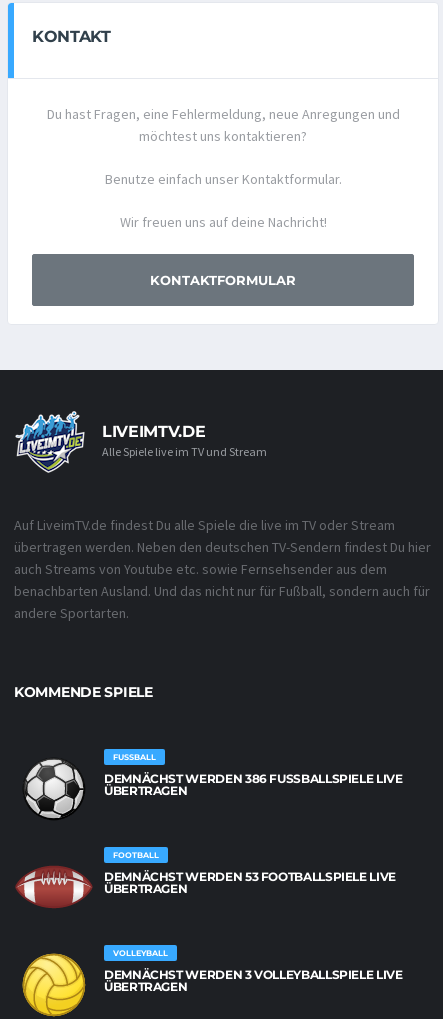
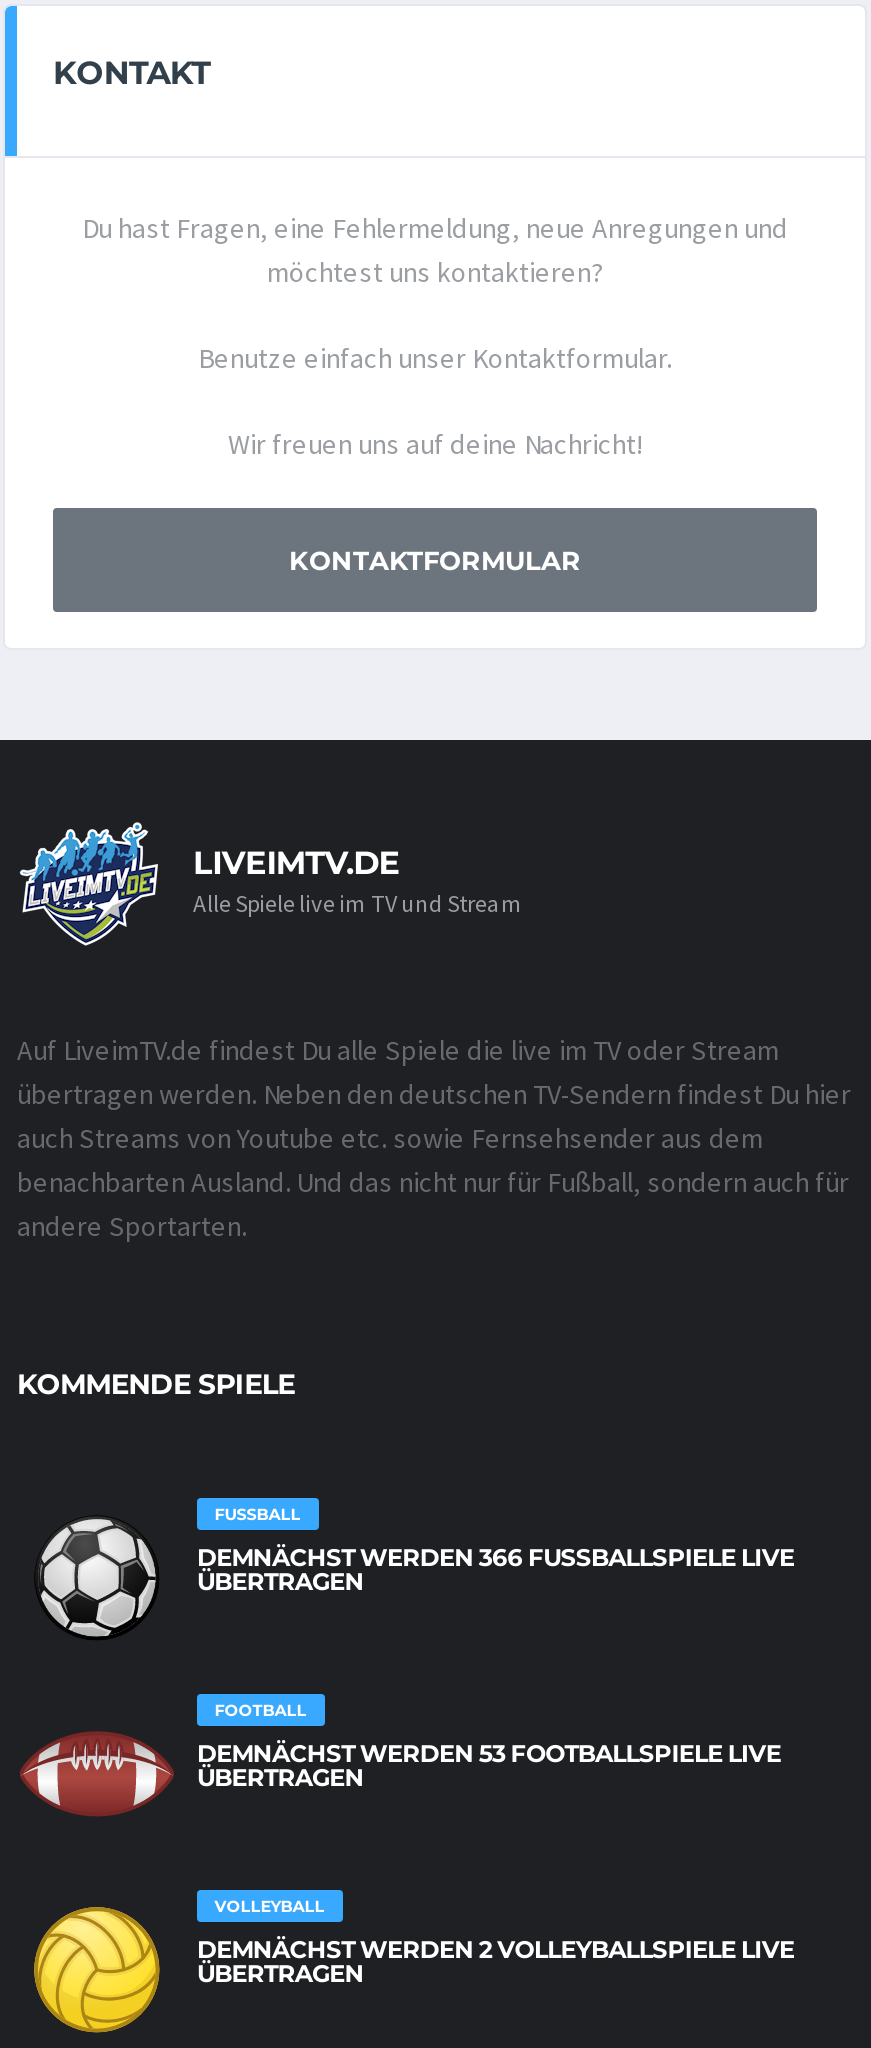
[104,771,403,786] DEMNÄCHST WERDEN 386 FUSSBALLSPIELE LIVE Ü -> [197,1543,794,1573] DEMNÄCHST WERDEN 366 FUSSBALLSPIELE LIVE Ü
[104,967,403,982] DEMNÄCHST WERDEN 3 VOLLEYBALLSPIELE LIVE -> [197,1935,794,1965] DEMNÄCHST WERDEN 2 VOLLEYBALLSPIELE LIVE

